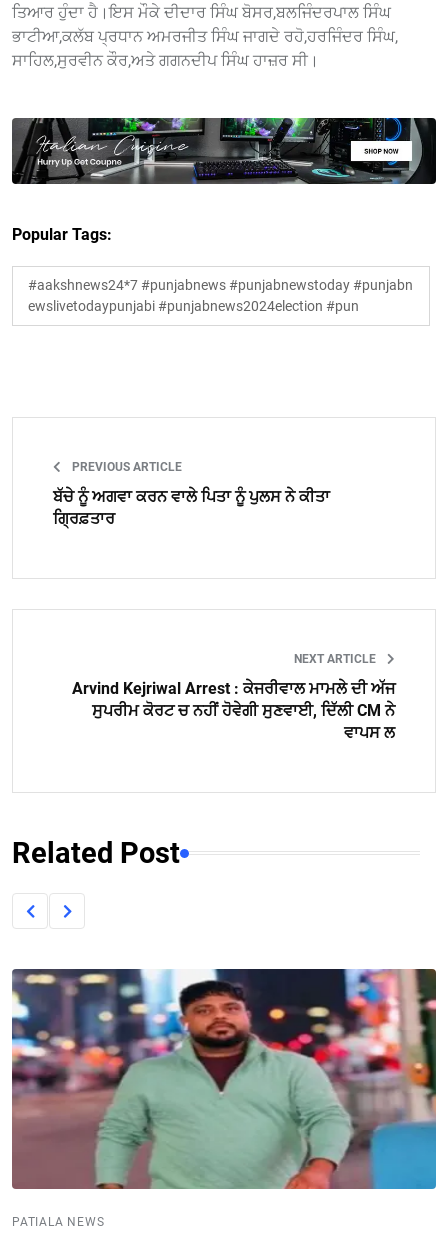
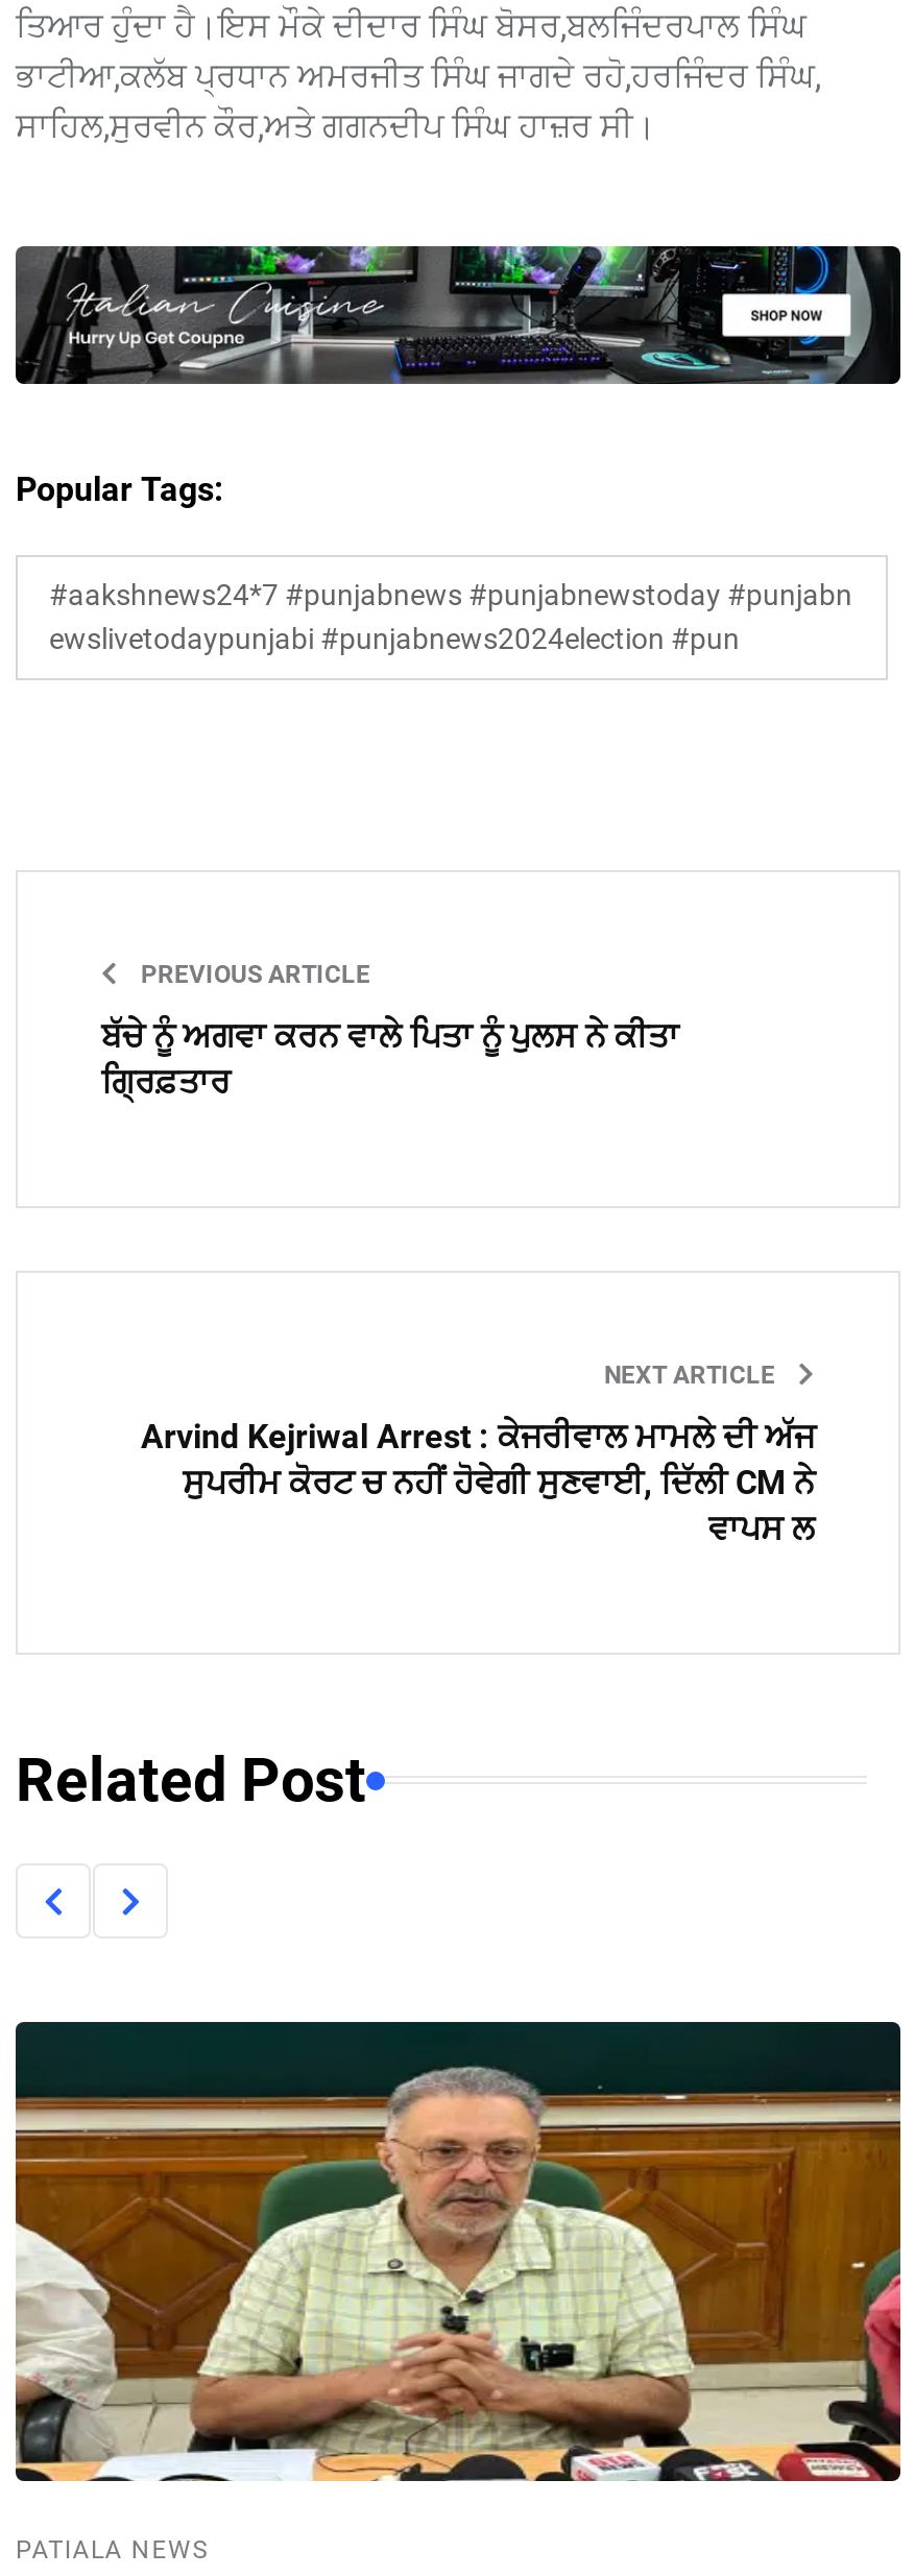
[11,968,437,1190] [image] -> [14,2020,902,2483] [image]

